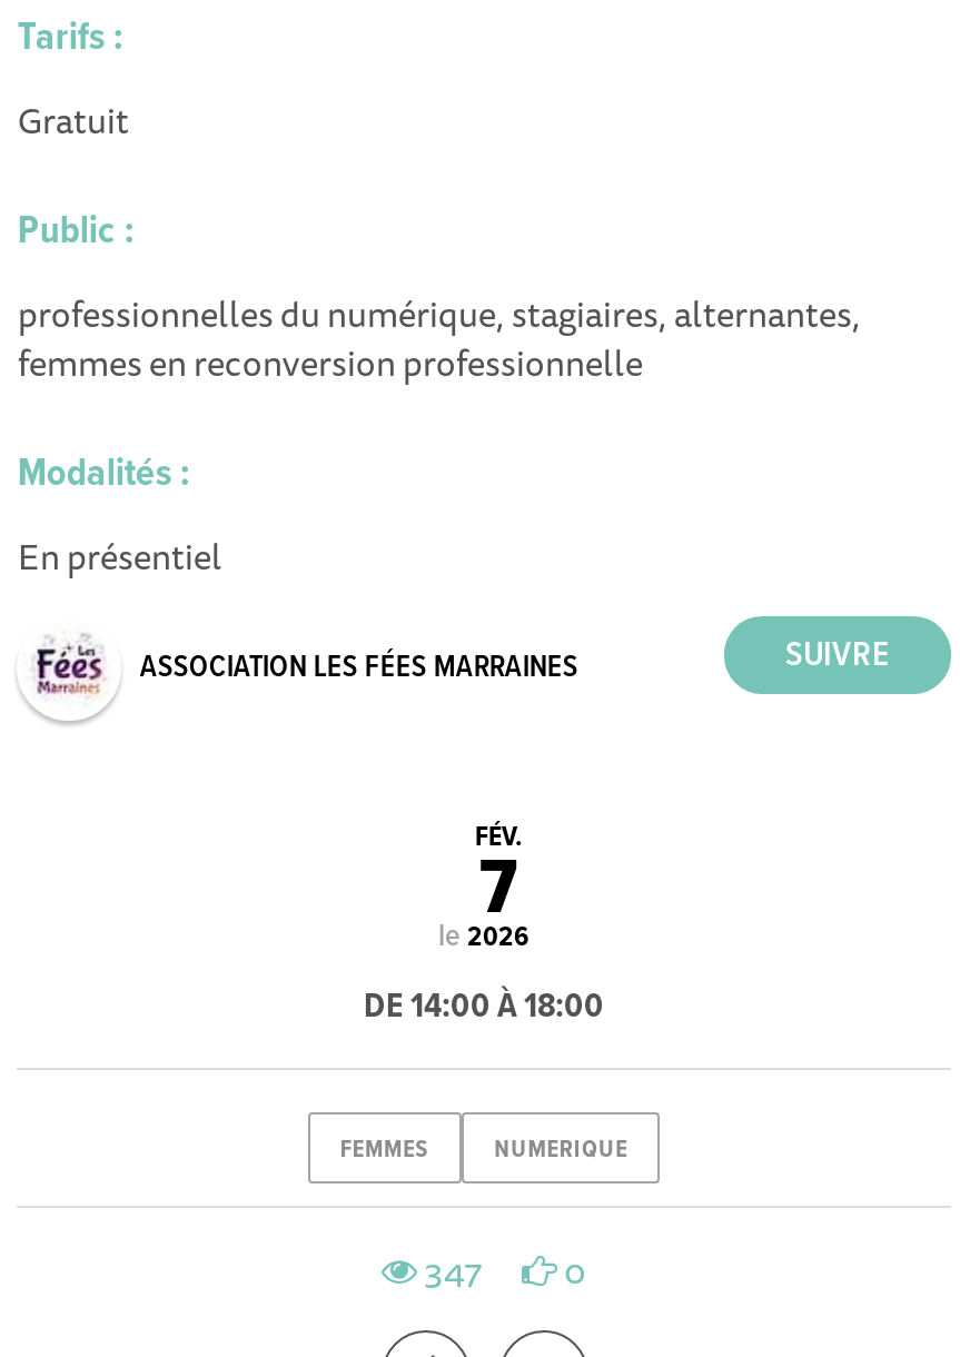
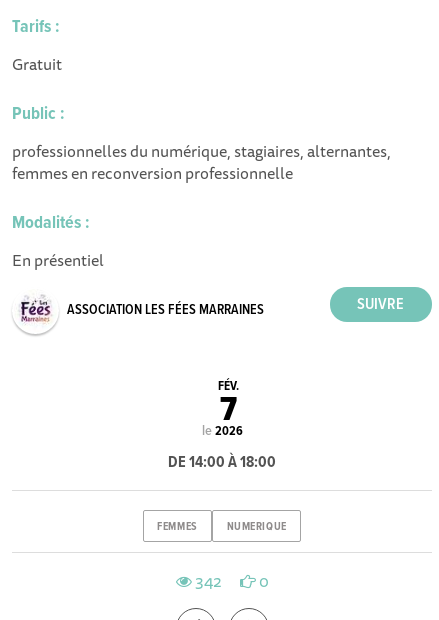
[417,1242,482,1300] 347 -> [191,568,221,594] 342

